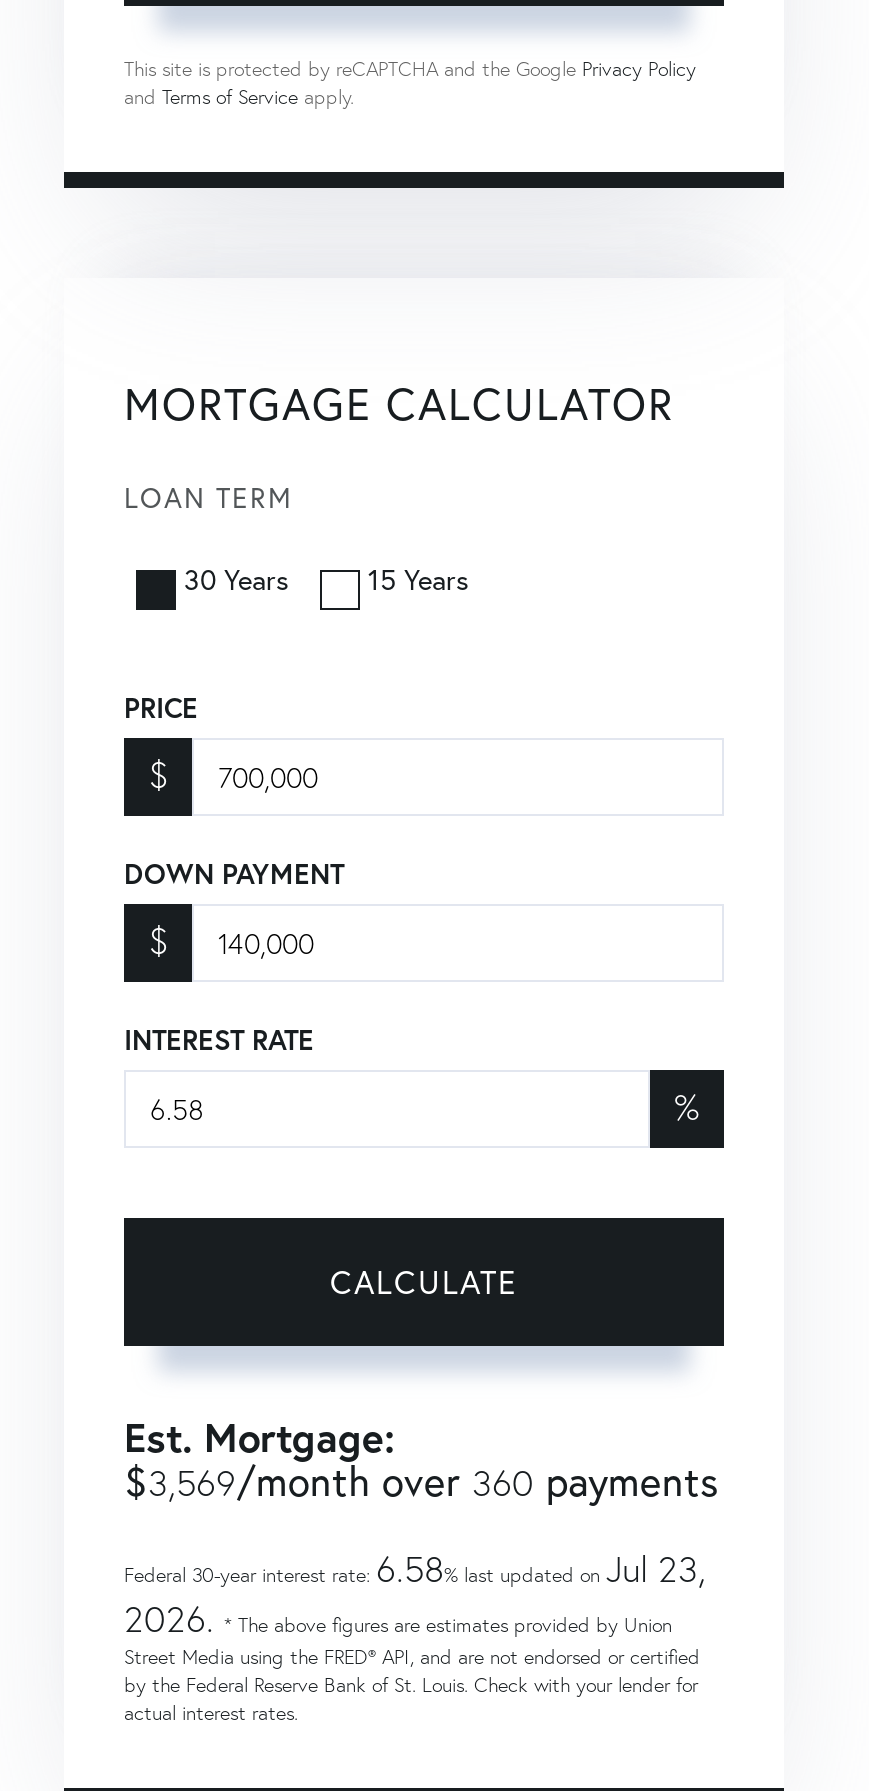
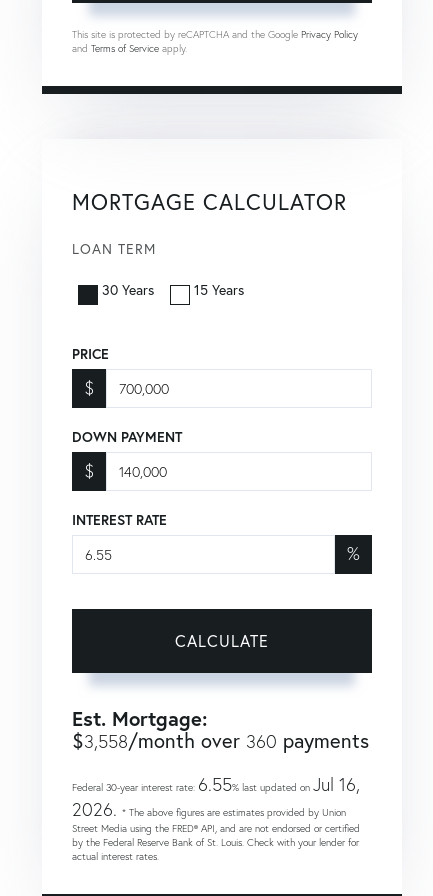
[124,1457,718,1507] $3,569/month over 360 payments -> [72,727,369,754] $3,558/month over 360 payments
[124,1547,706,1593] Federal 30-year interest rate: 6.58% last updated on Jul 23, -> [72,773,360,796] Federal 30-year interest rate: 6.55% last updated on Jul 16,

